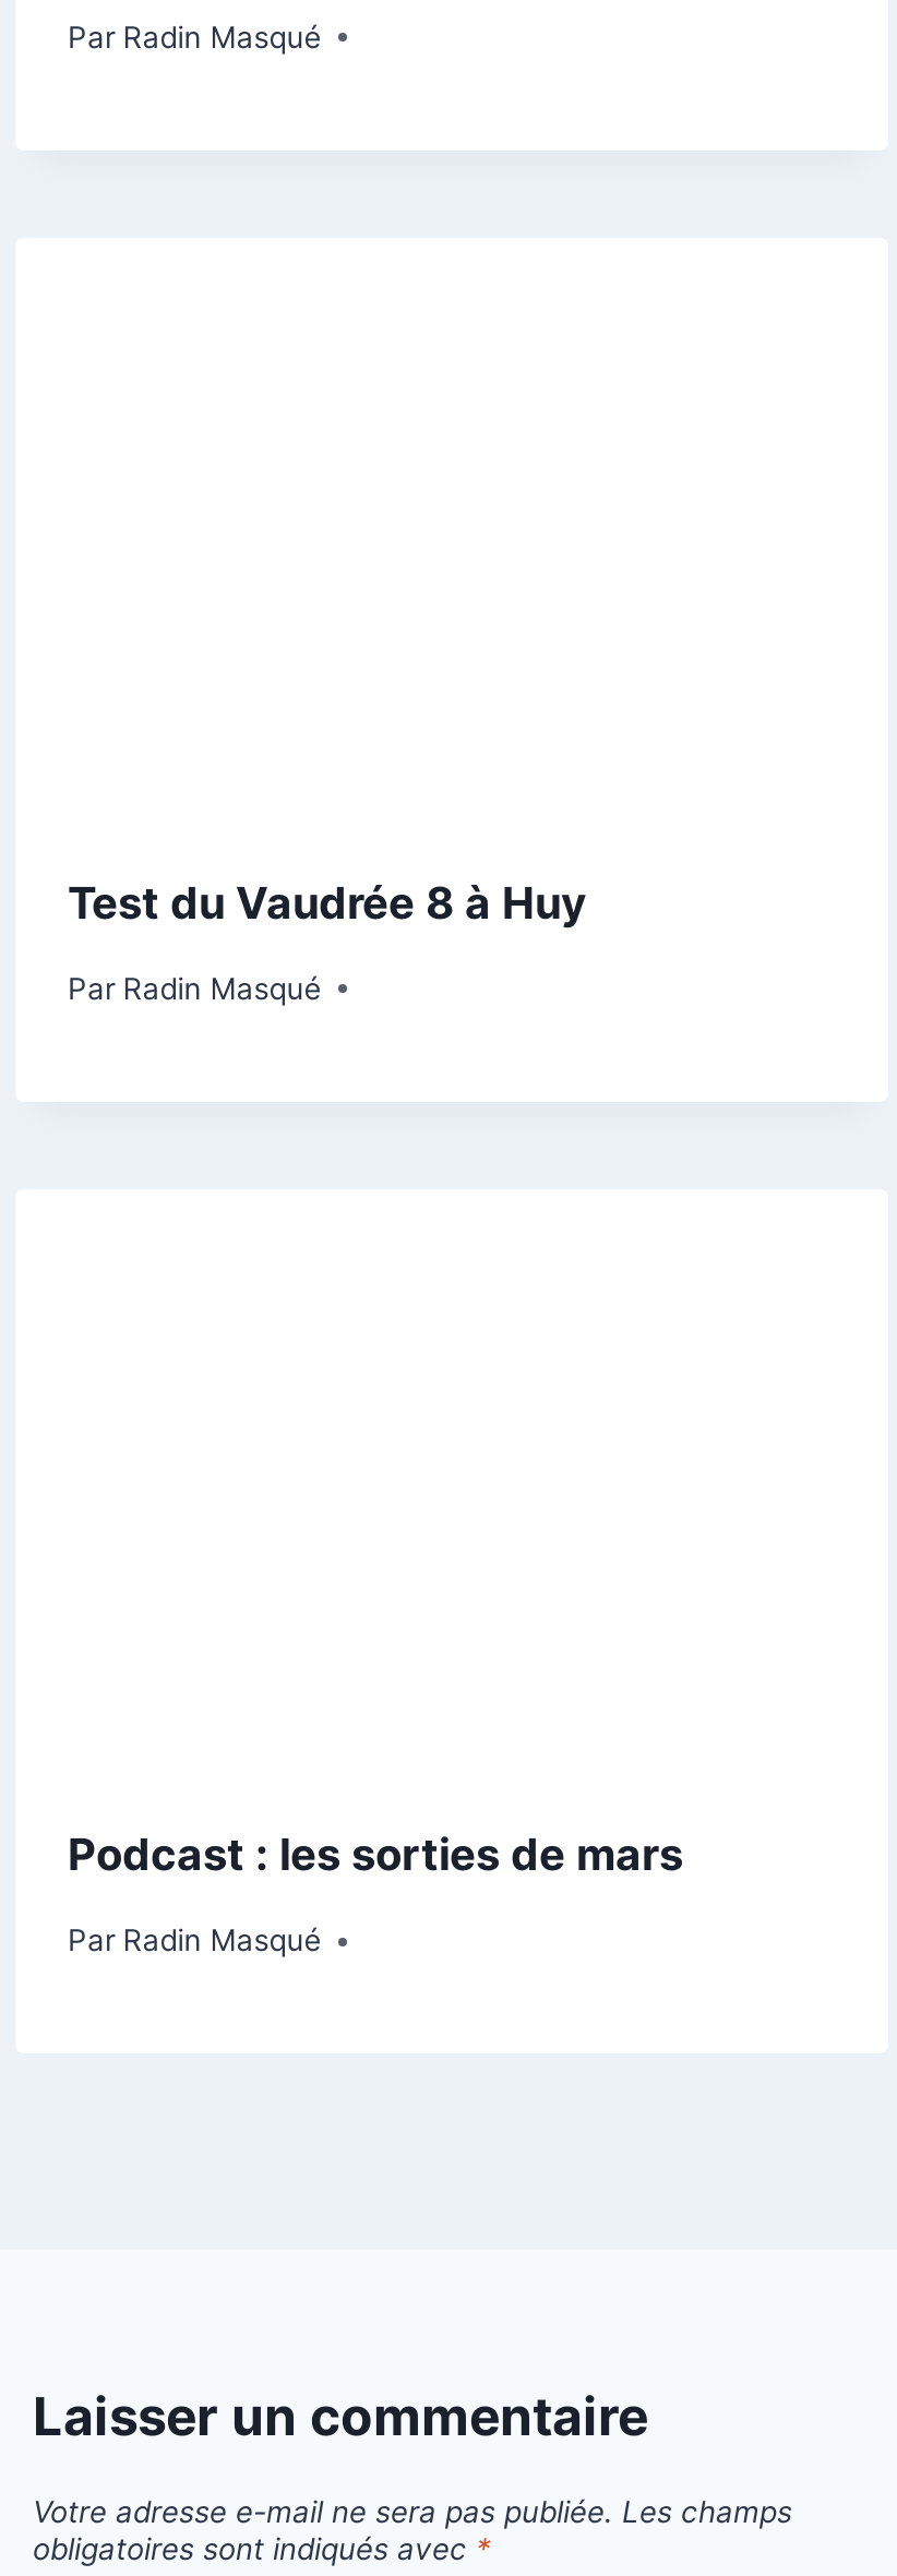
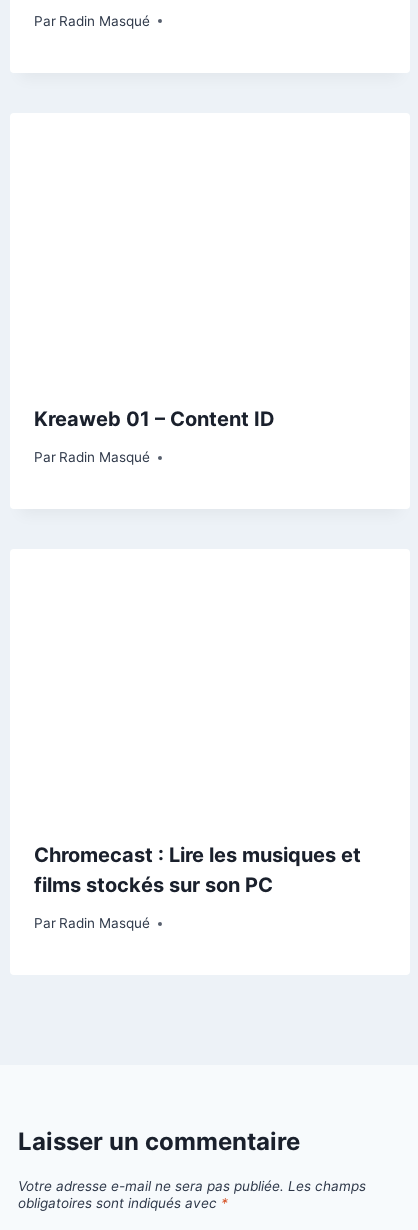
[68,877,587,930] Test du Vaudrée 8 à Huy -> [34,406,275,430] Kreaweb 01 – Content ID
[68,1829,683,1882] Podcast : les sorties de mars -> [34,843,361,897] Chromecast : Lire les musiques et | films stockés sur son PC

